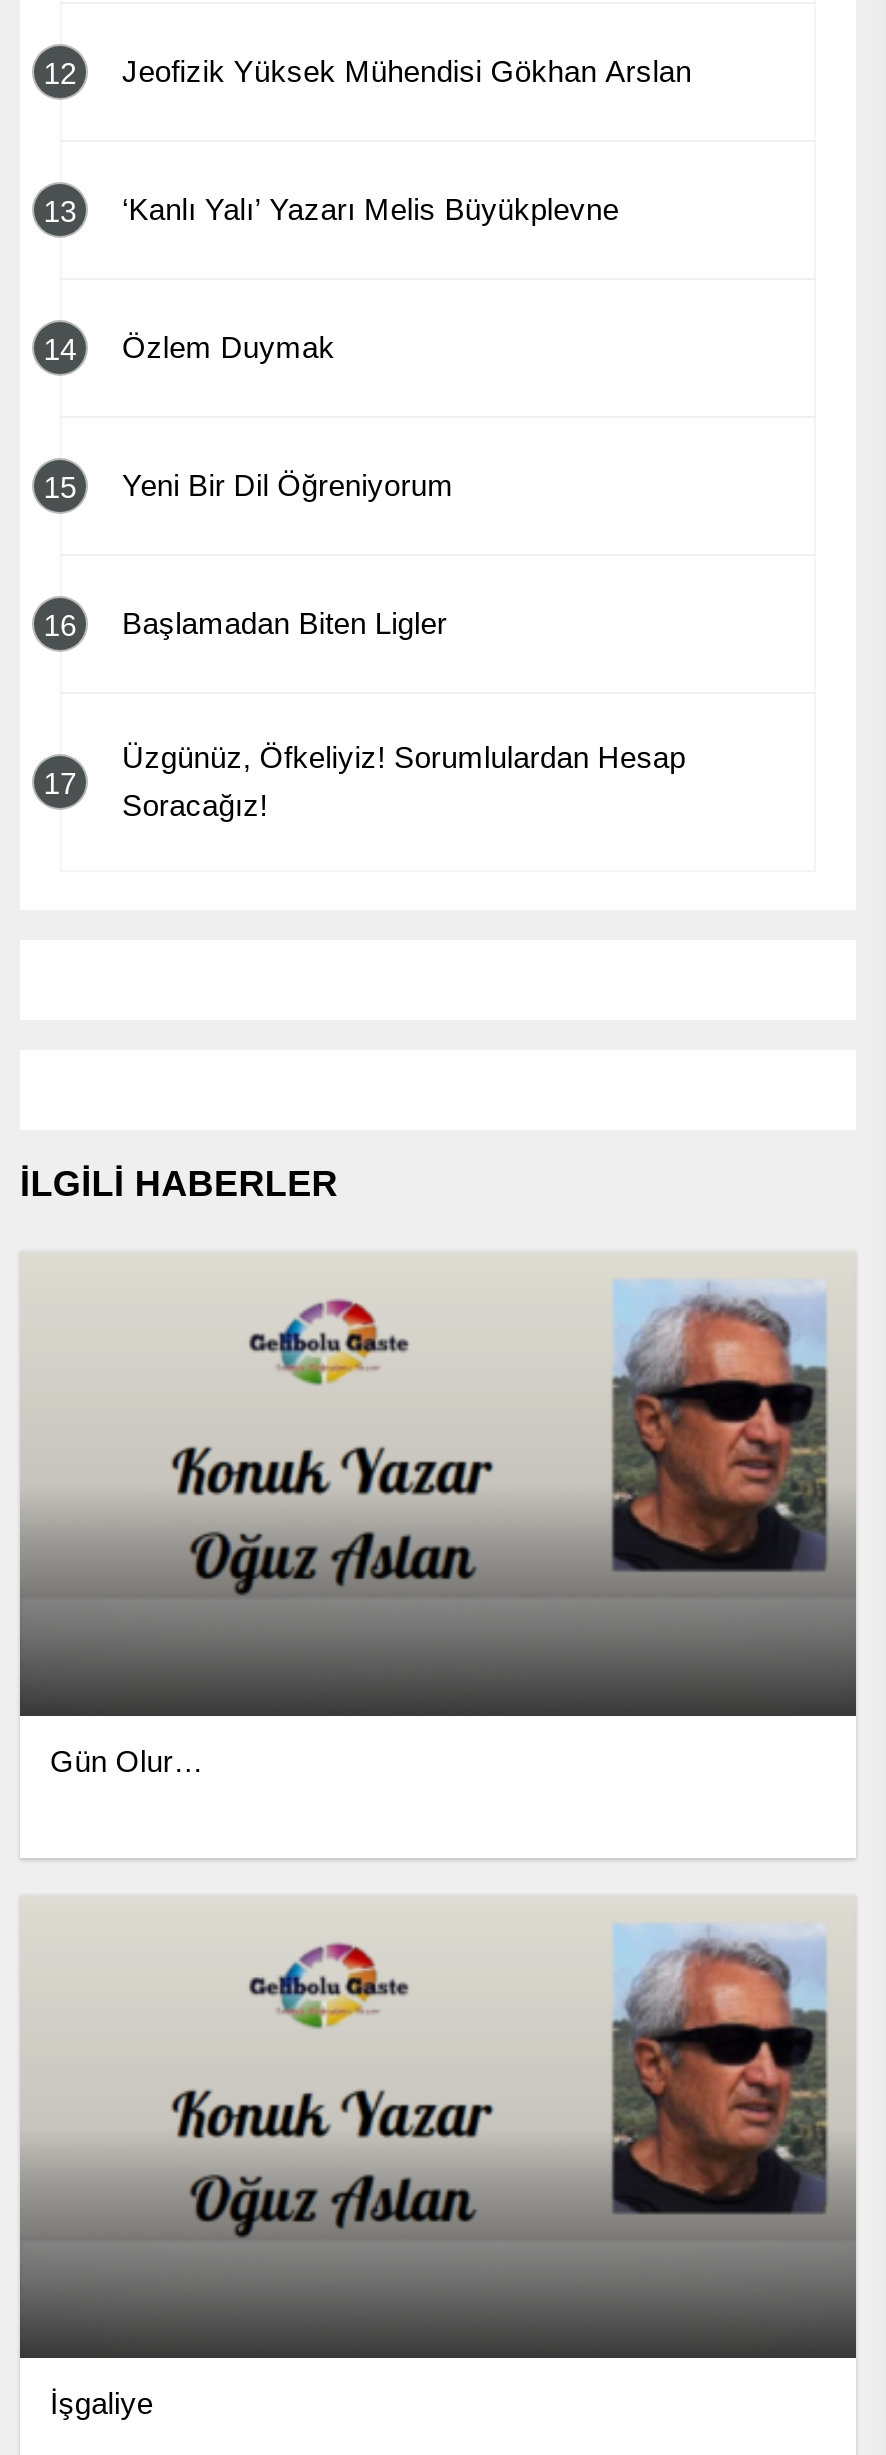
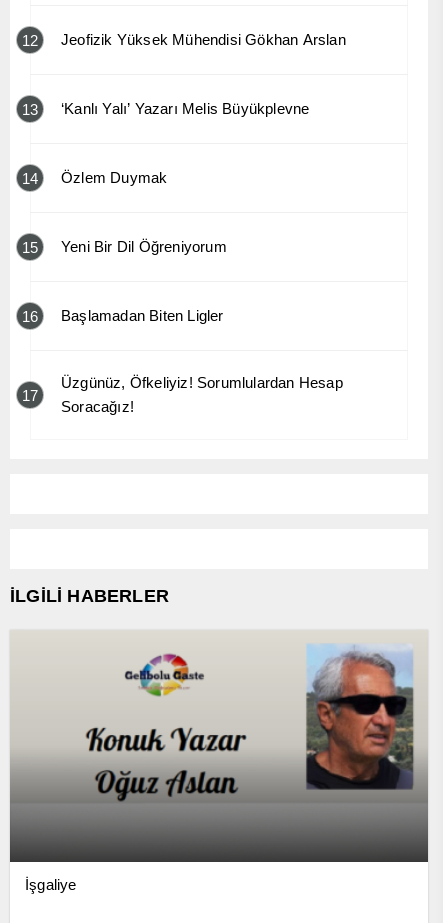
[50,1743,204,1777] Gün Olur… -> none

